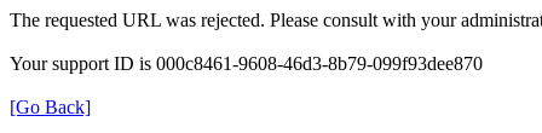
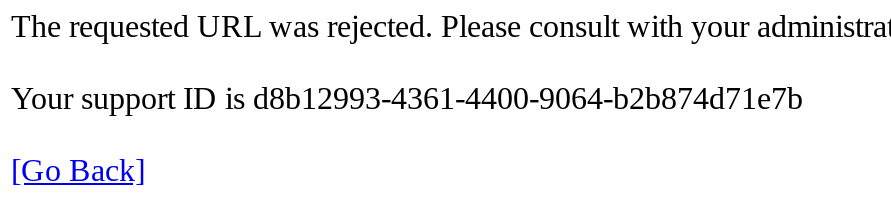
[10,53,483,74] Your support ID is 000c8461-9608-46d3-8b79-099f93dee870 -> [11,81,803,115] Your support ID is d8b12993-4361-4400-9064-b2b874d71e7b

